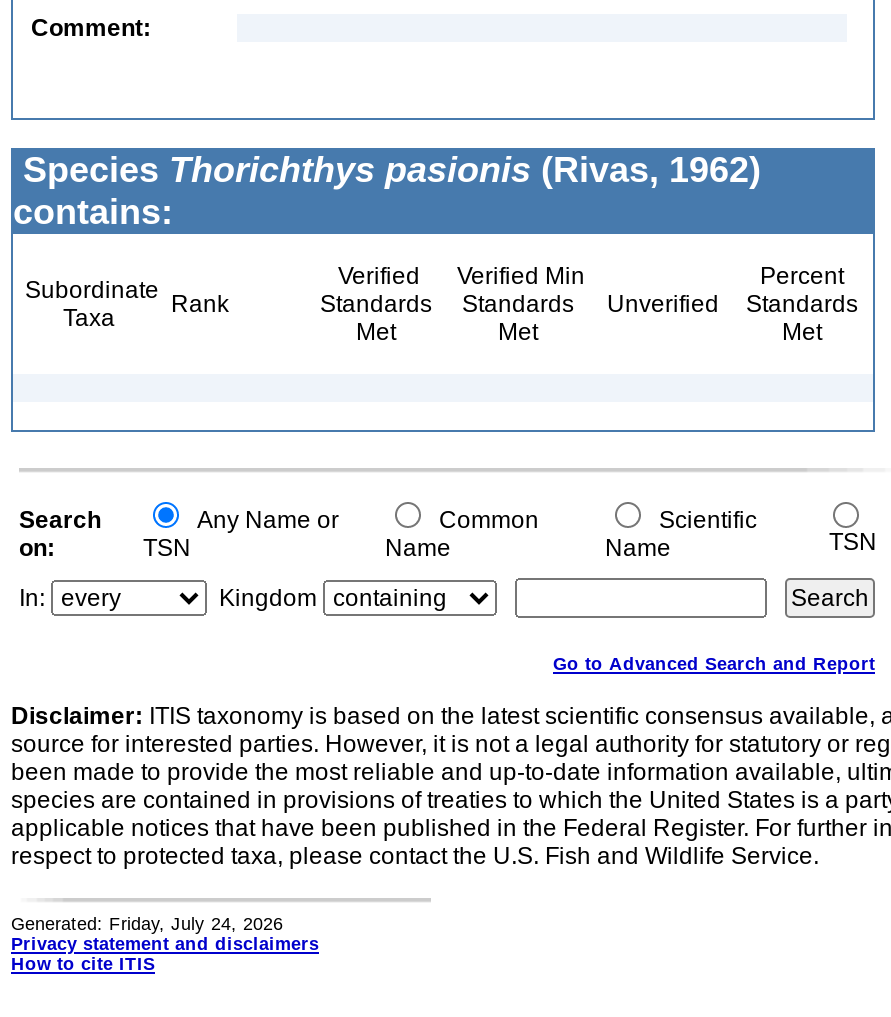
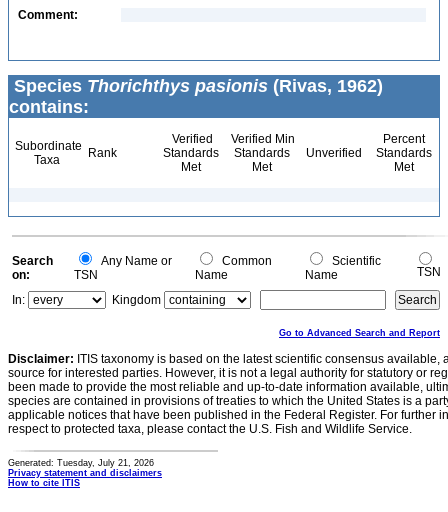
[11,914,283,934] Generated: Friday, July 24, 2026 -> [8,458,154,468] Generated: Tuesday, July 21, 2026

